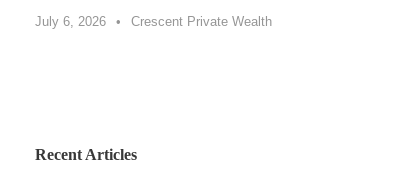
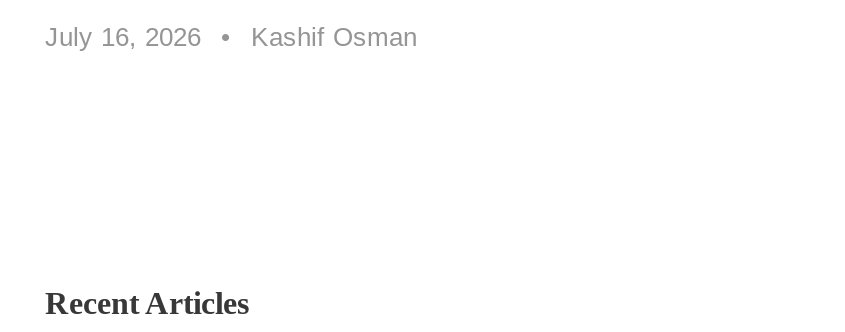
[35,14,106,29] July 6, 2026 -> [45,21,201,51] July 16, 2026
[131,14,272,29] Crescent Private Wealth -> [251,21,417,51] Kashif Osman

